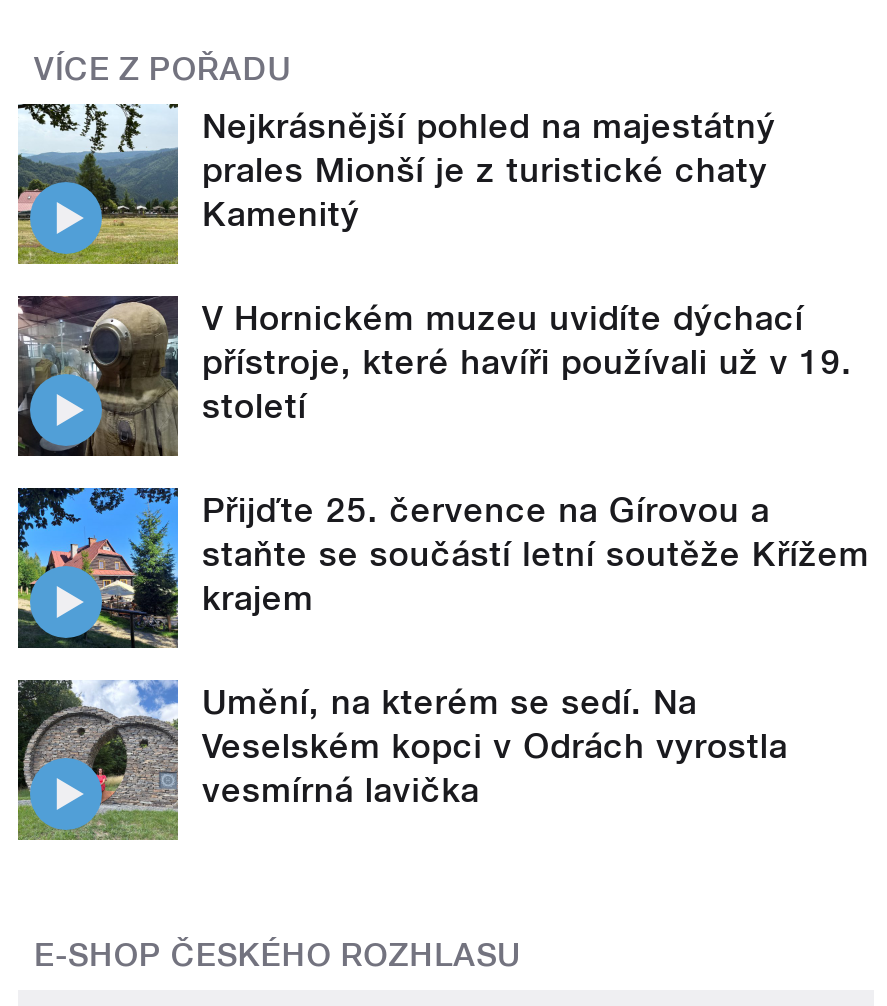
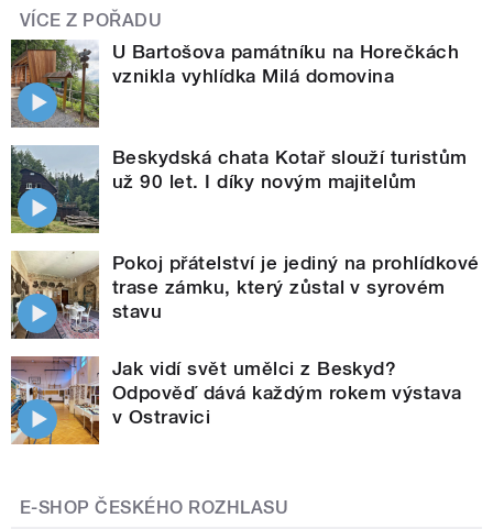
[16,102,776,266] [image] | Nejkrásnější pohled na majestátný | prales Mionší je z turistické chaty | Kamenitý -> [10,38,459,129] [image] | U Bartošova památníku na Horečkách | vznikla vyhlídka Milá domovina
[16,294,852,458] [image] | V Hornickém muzeu uvidíte dýchací | přístroje, které havíři používali už v 19. | století -> [10,145,467,234] [image] | Beskydská chata Kotař slouží turistům | už 90 let. I díky novým majitelům
[16,486,869,650] [image] | Přijďte 25. července na Gírovou a | staňte se součástí letní soutěže Křížem | krajem -> [10,251,479,340] [image] | Pokoj přátelství je jediný na prohlídkové | trase zámku, který zůstal v syrovém | stavu
[16,678,788,842] [image] | Umění, na kterém se sedí. Na | Veselském kopci v Odrách vyrostla | vesmírná lavička -> [10,355,462,445] [image] | Jak vidí svět umělci z Beskyd? | Odpověď dává každým rokem výstava | v Ostravici

